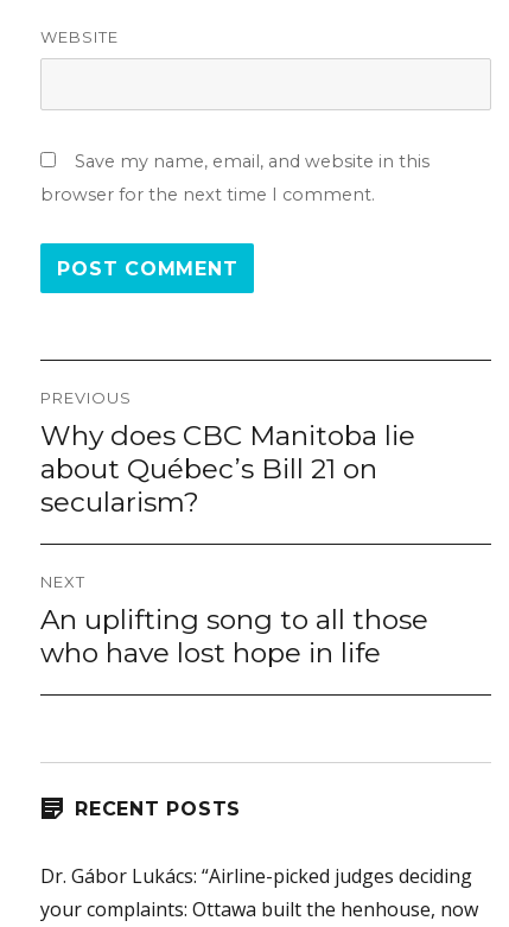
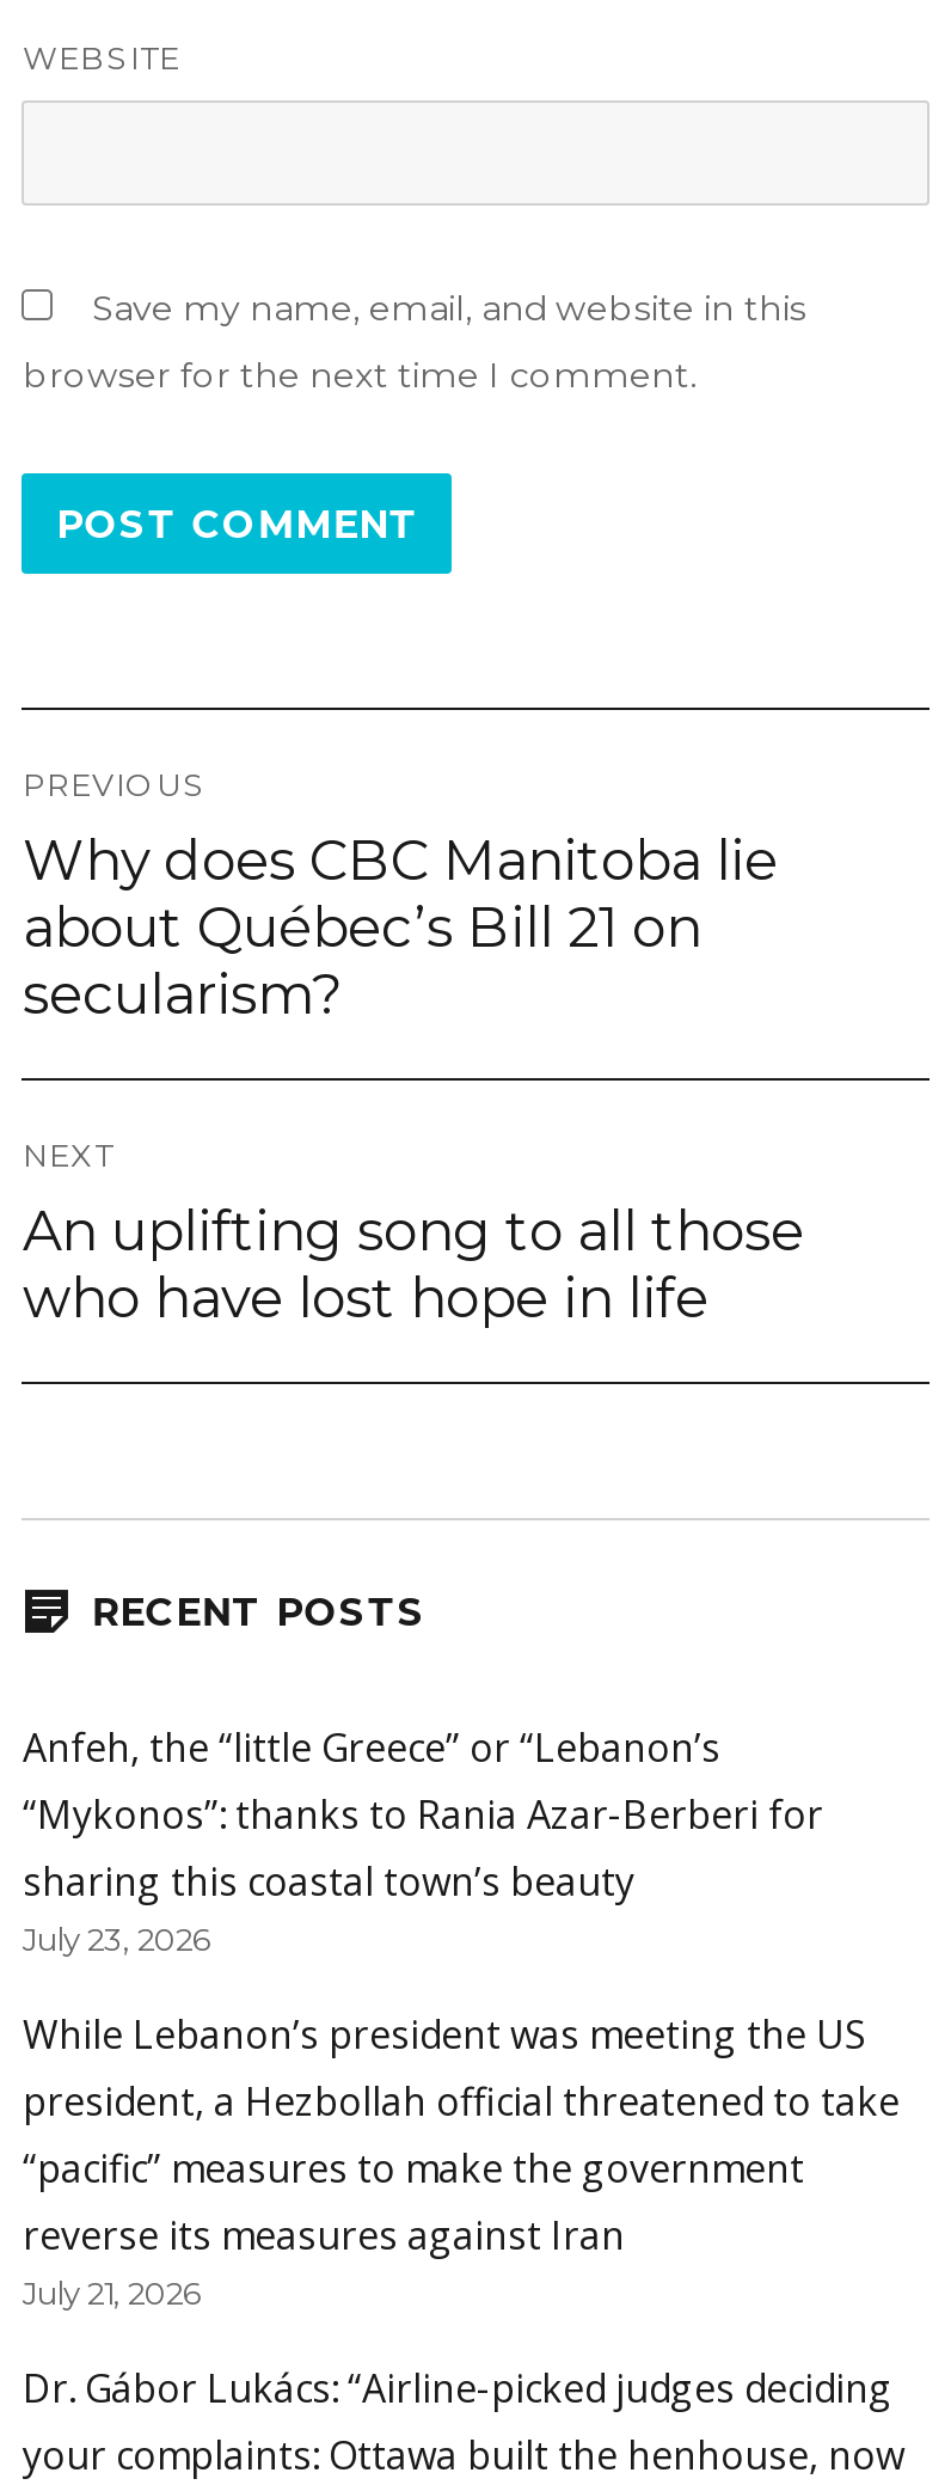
none -> [23,1722,900,2312] Anfeh, the “little Greece” or “Lebanon’s | “Mykonos”: thanks to Rania Azar-Berberi for | sharing this coastal town’s beauty | July 23, 2026 | While Lebanon’s president was meeting the US | president, a Hezbollah official threatened to take | “pacific” measures to make the government | reverse its measures against Iran | July 21, 2026

